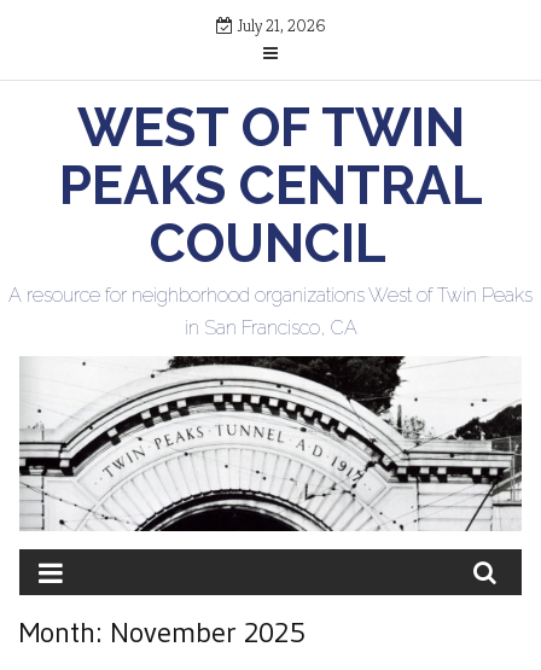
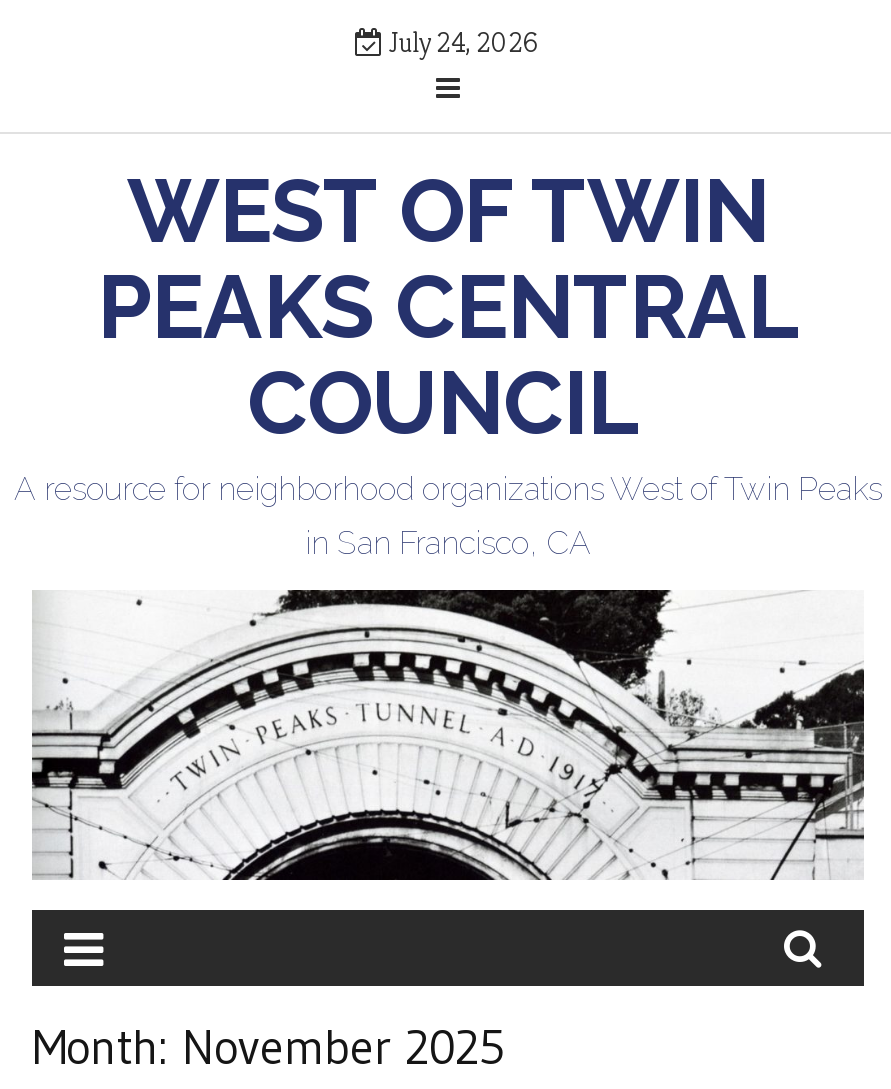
[232,14,325,36] July 21, 2026 -> [383,24,541,60] July 24, 2026

